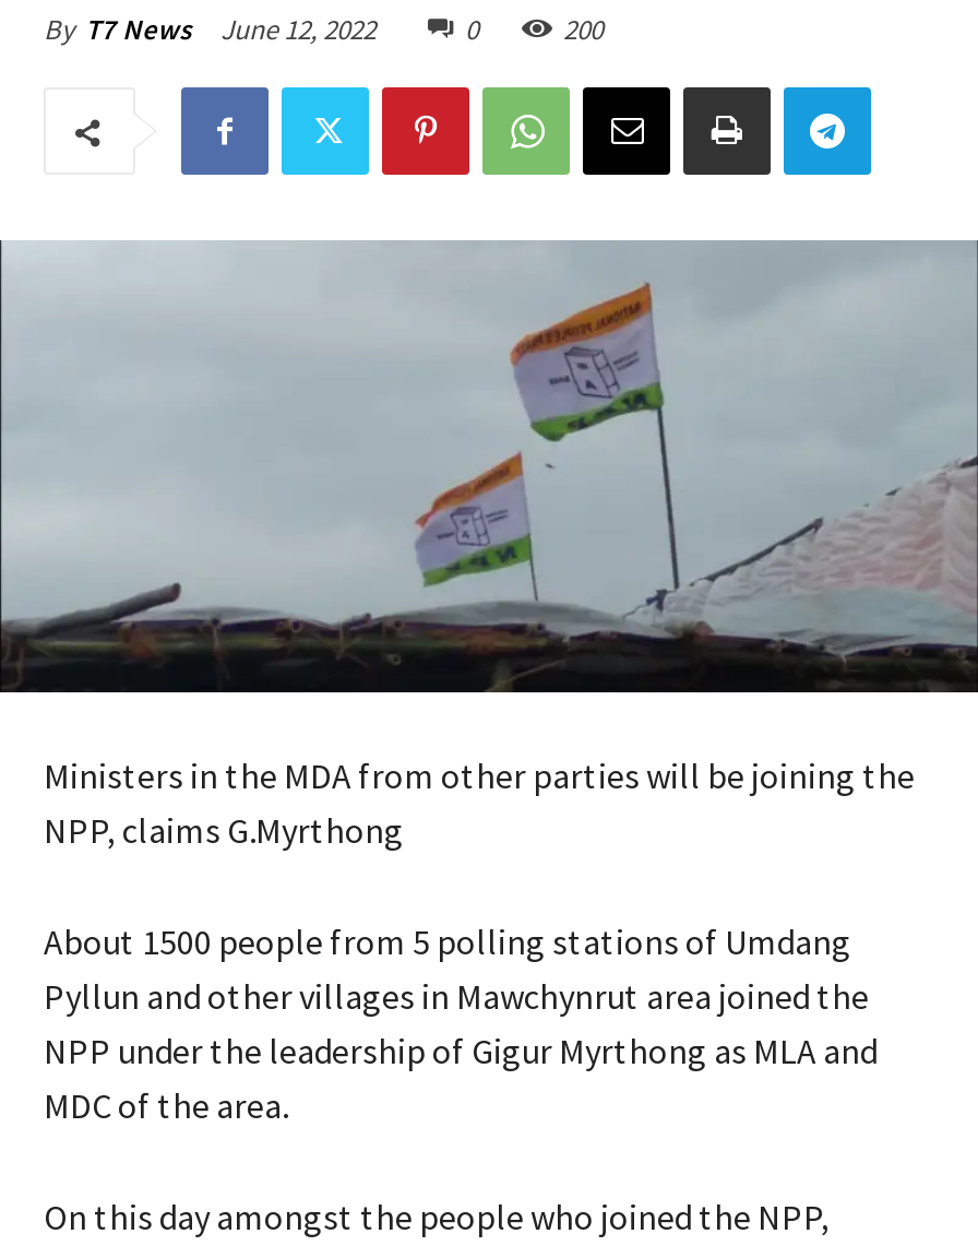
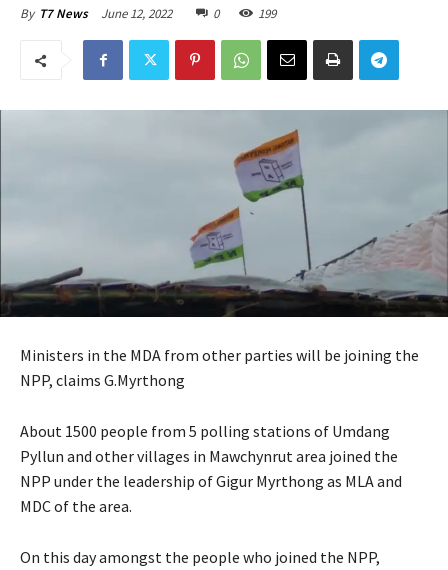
[563,11,603,48] 200 -> [258,5,276,22] 199

